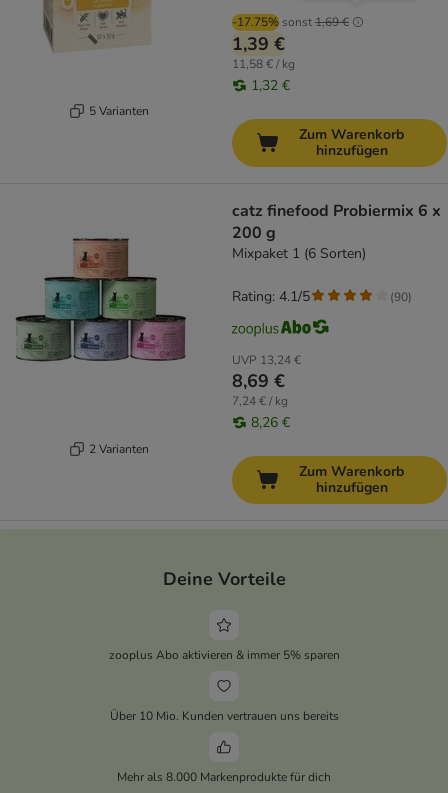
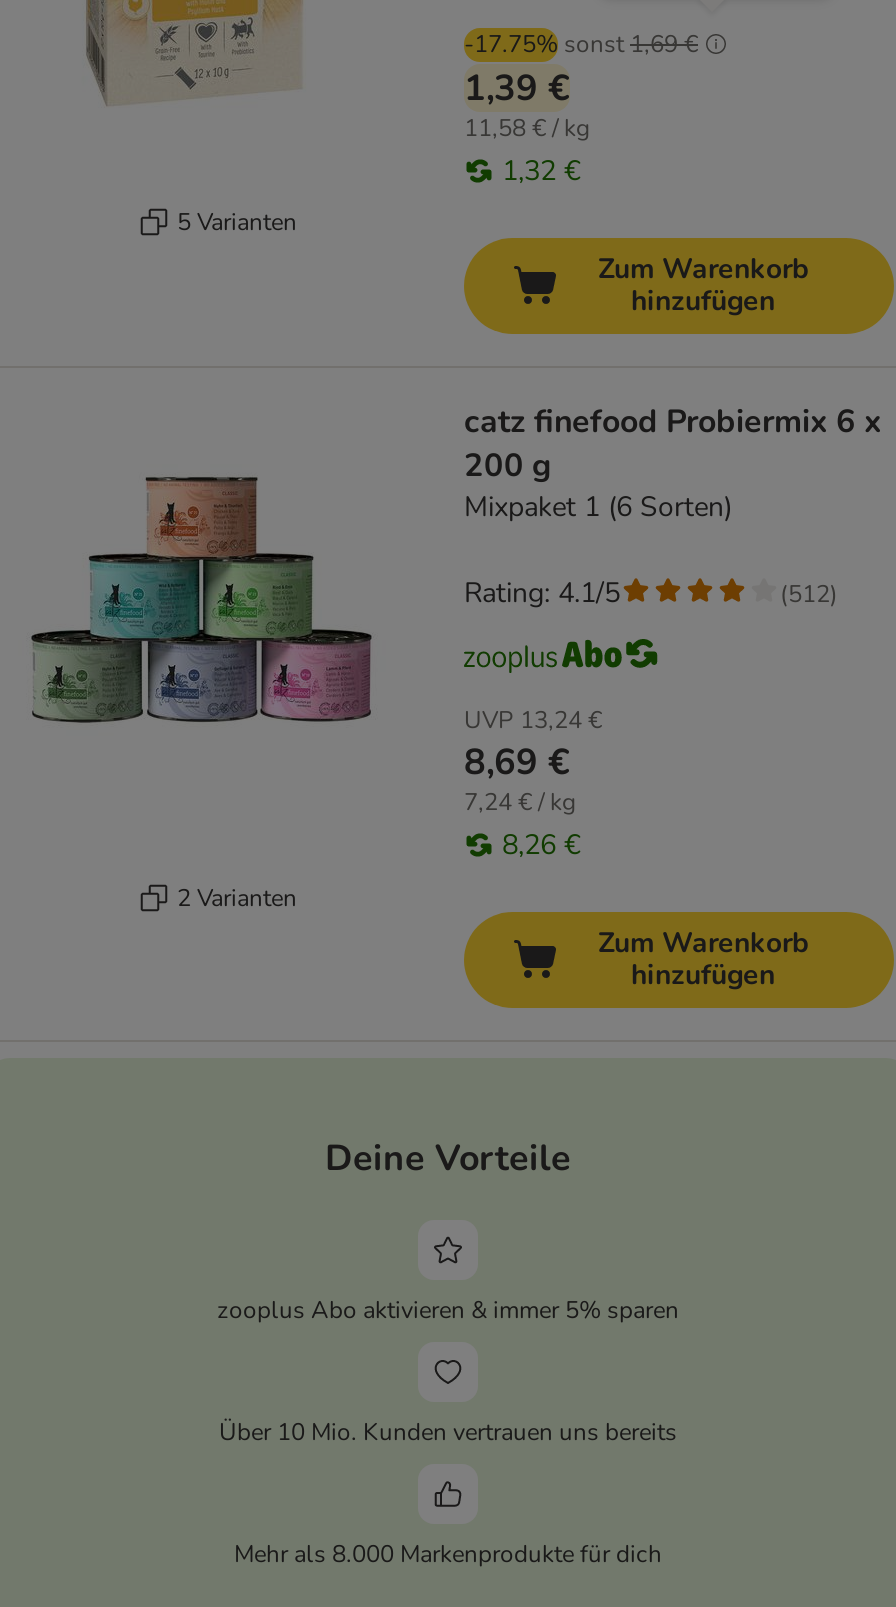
[390,289,412,305] (90) -> [780,577,838,609] (512)

